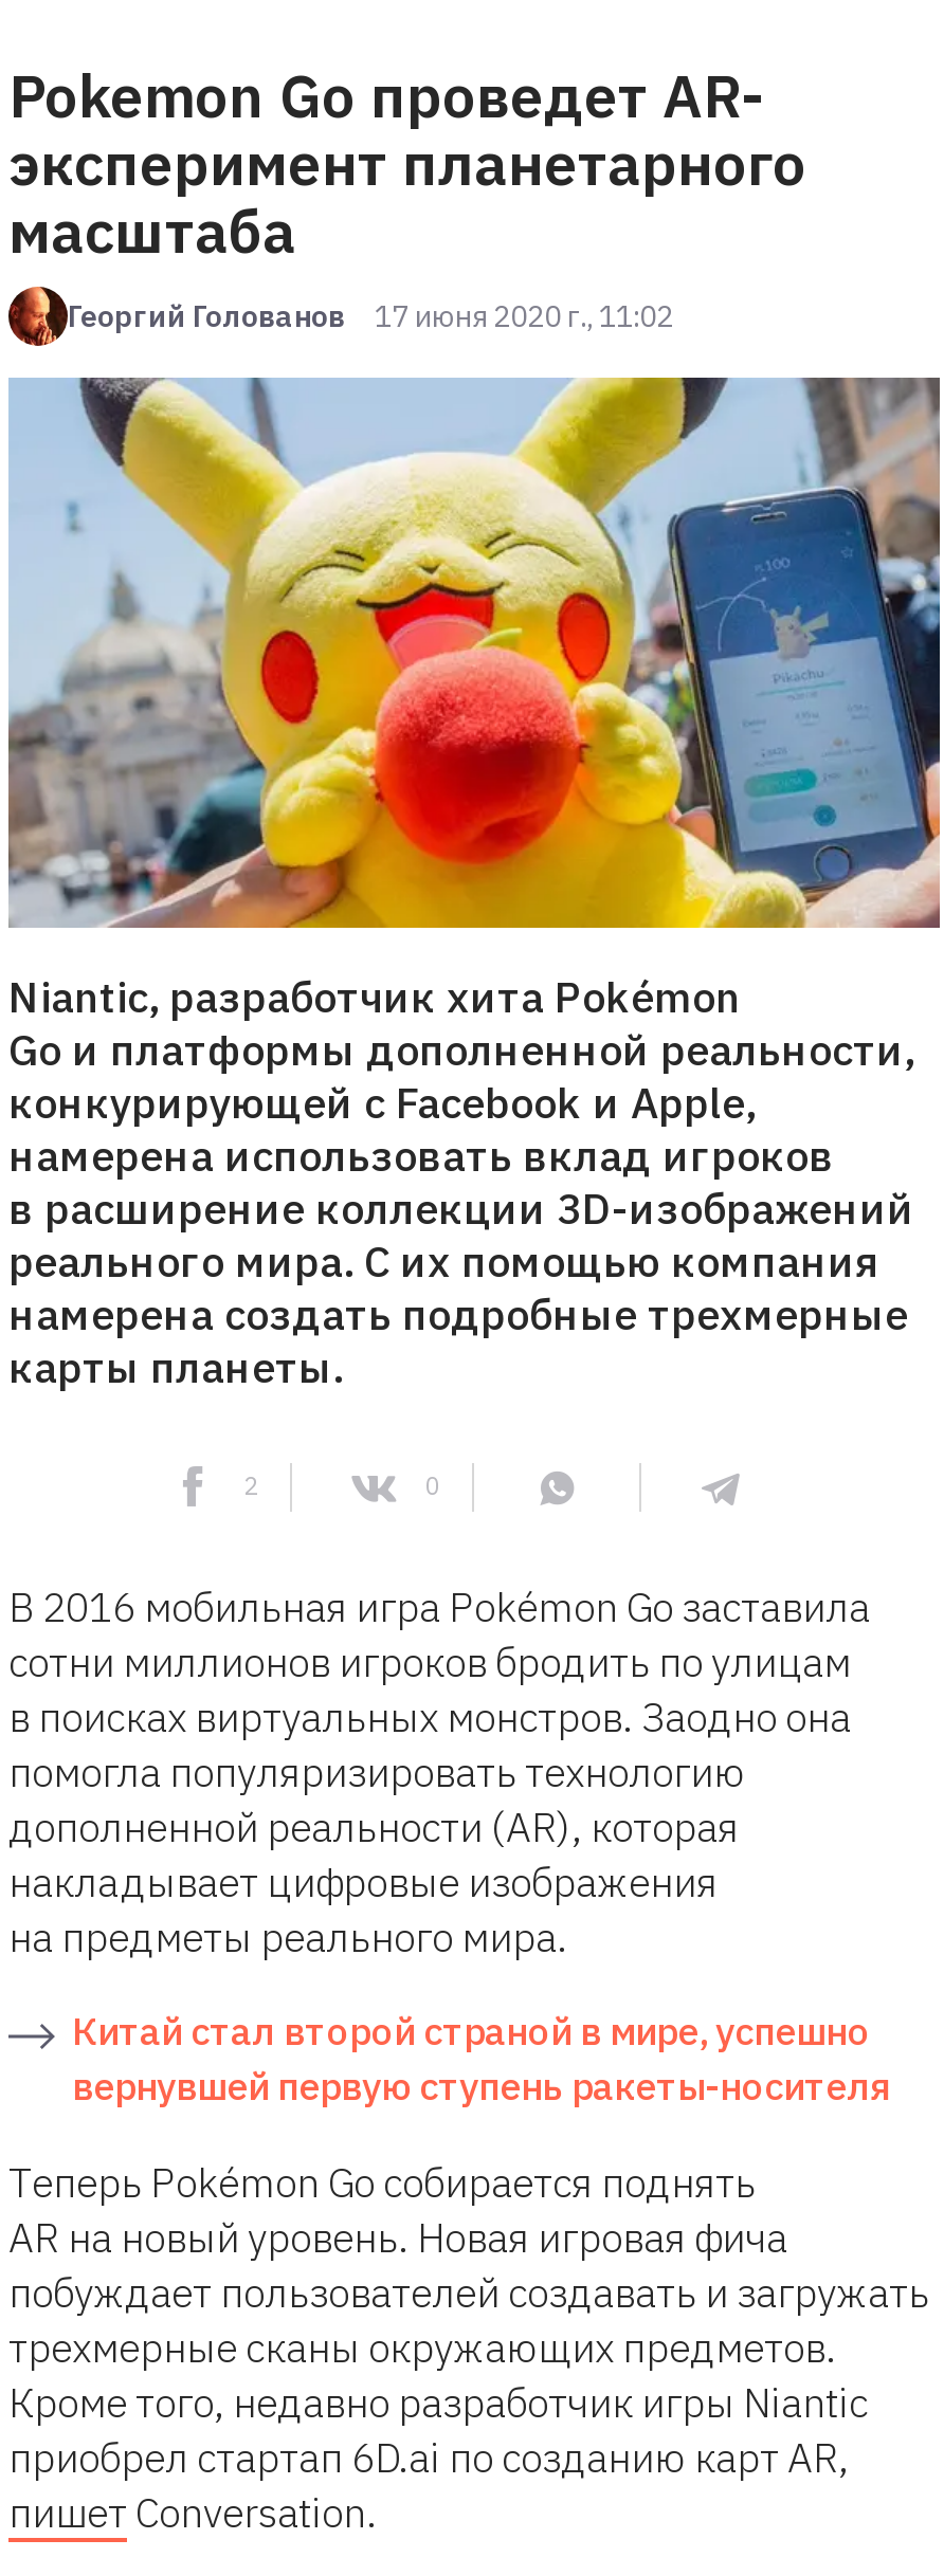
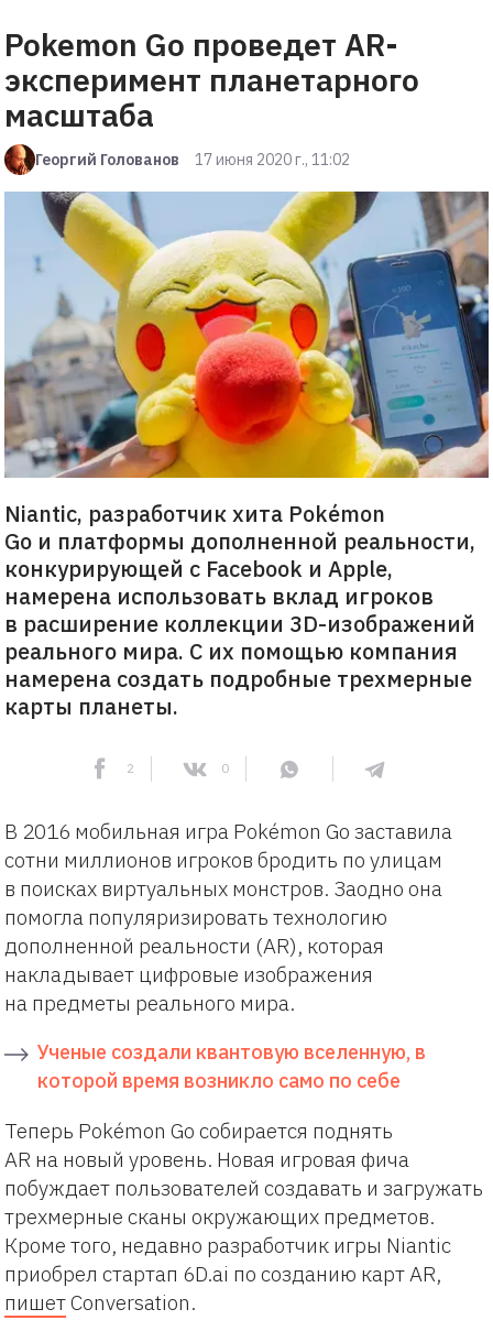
[72,2007,891,2111] Китай стал второй страной в мире, успешно | вернувшей первую ступень ракеты-носителя -> [37,1039,426,1093] Ученые создали квантовую вселенную, в | которой время возникло само по себе

